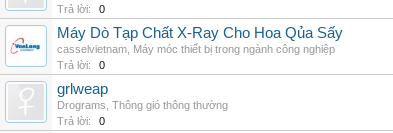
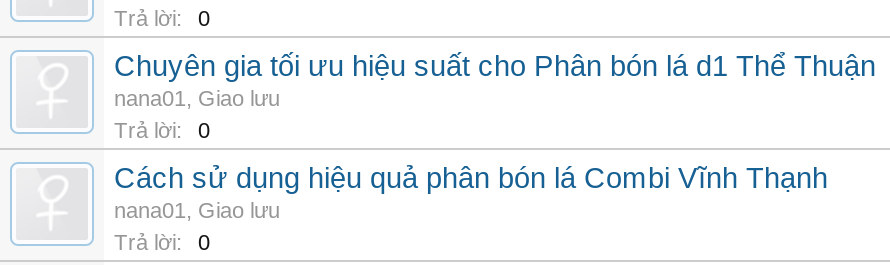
[8,28,43,64] [image] -> none
[57,25,343,55] Máy Dò Tạp Chất X-Ray Cho Hoa Qủa Sấy | casselvietnam, Máy móc thiết bị trong ngành công nghiệp -> [114,50,876,110] Chuyên gia tối ưu hiệu suất cho Phân bón lá d1 Thể Thuận | nana01, Giao lưu
[57,81,228,111] grlweap | Drograms, Thông gió thông thường -> [114,162,828,222] Cách sử dụng hiệu quả phân bón lá Combi Vĩnh Thạnh | nana01, Giao lưu

